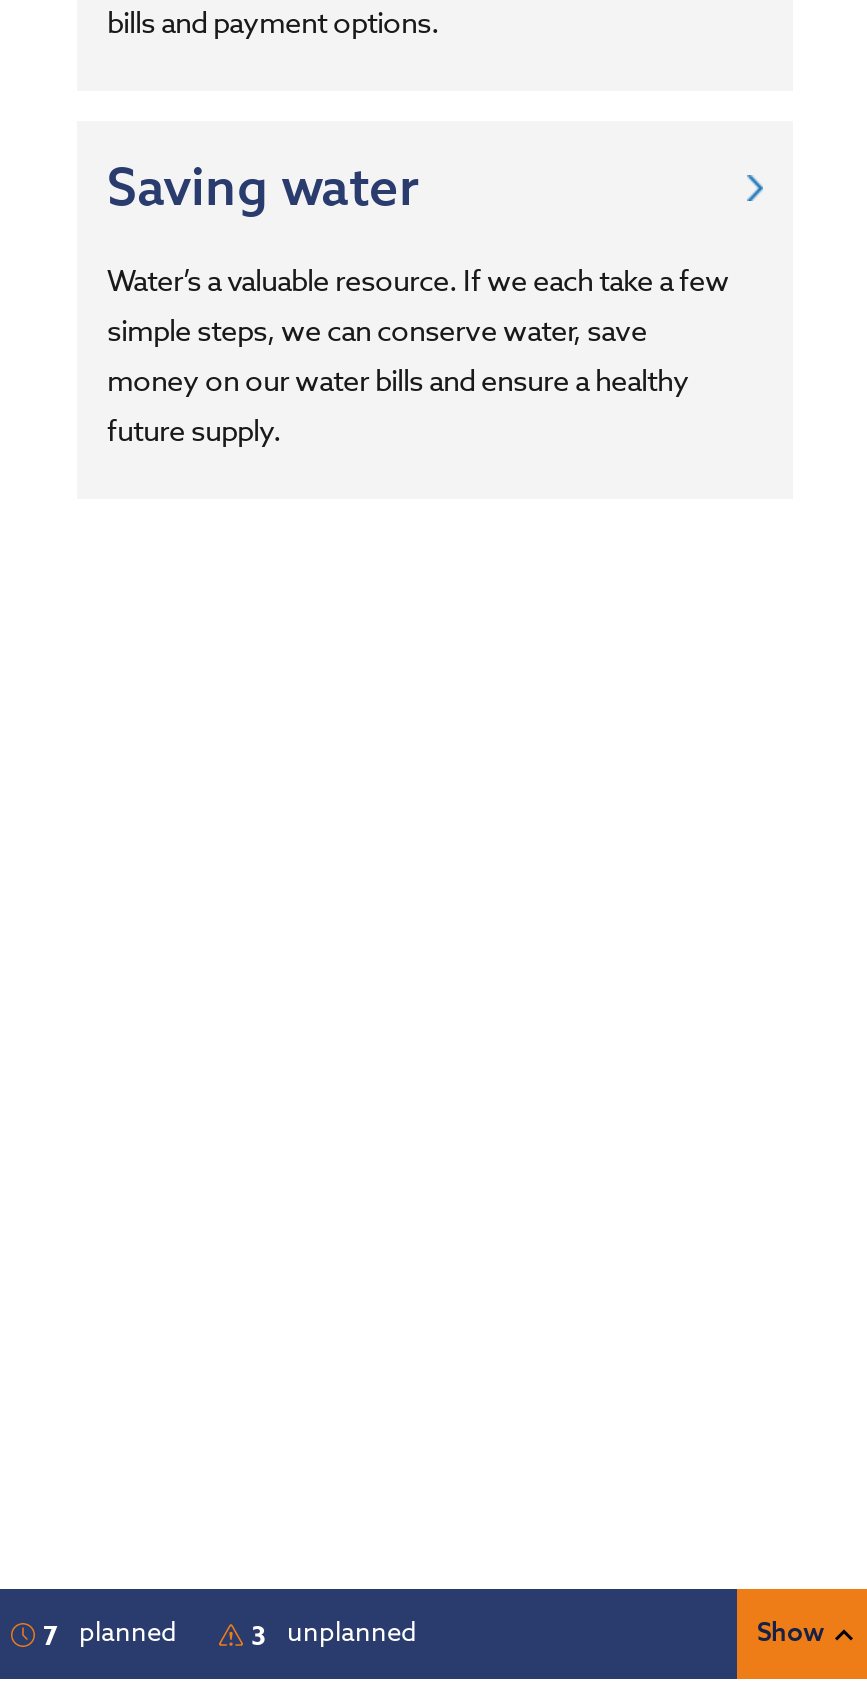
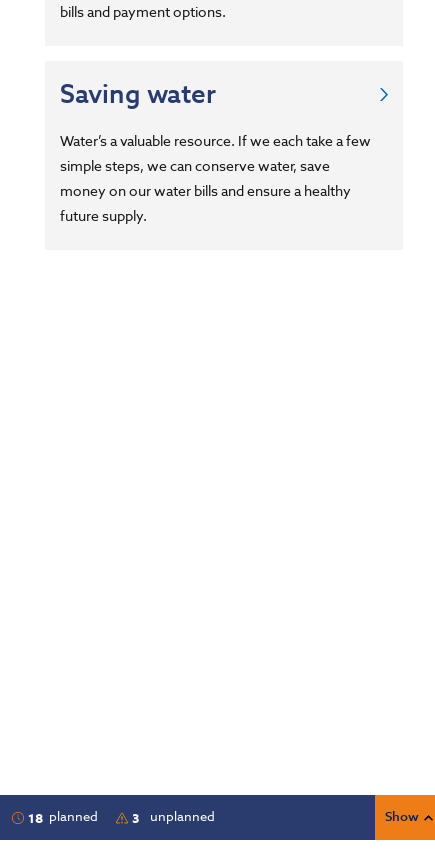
[43,1621,177,1650] 7 planned -> [28,811,98,825] 18 planned

